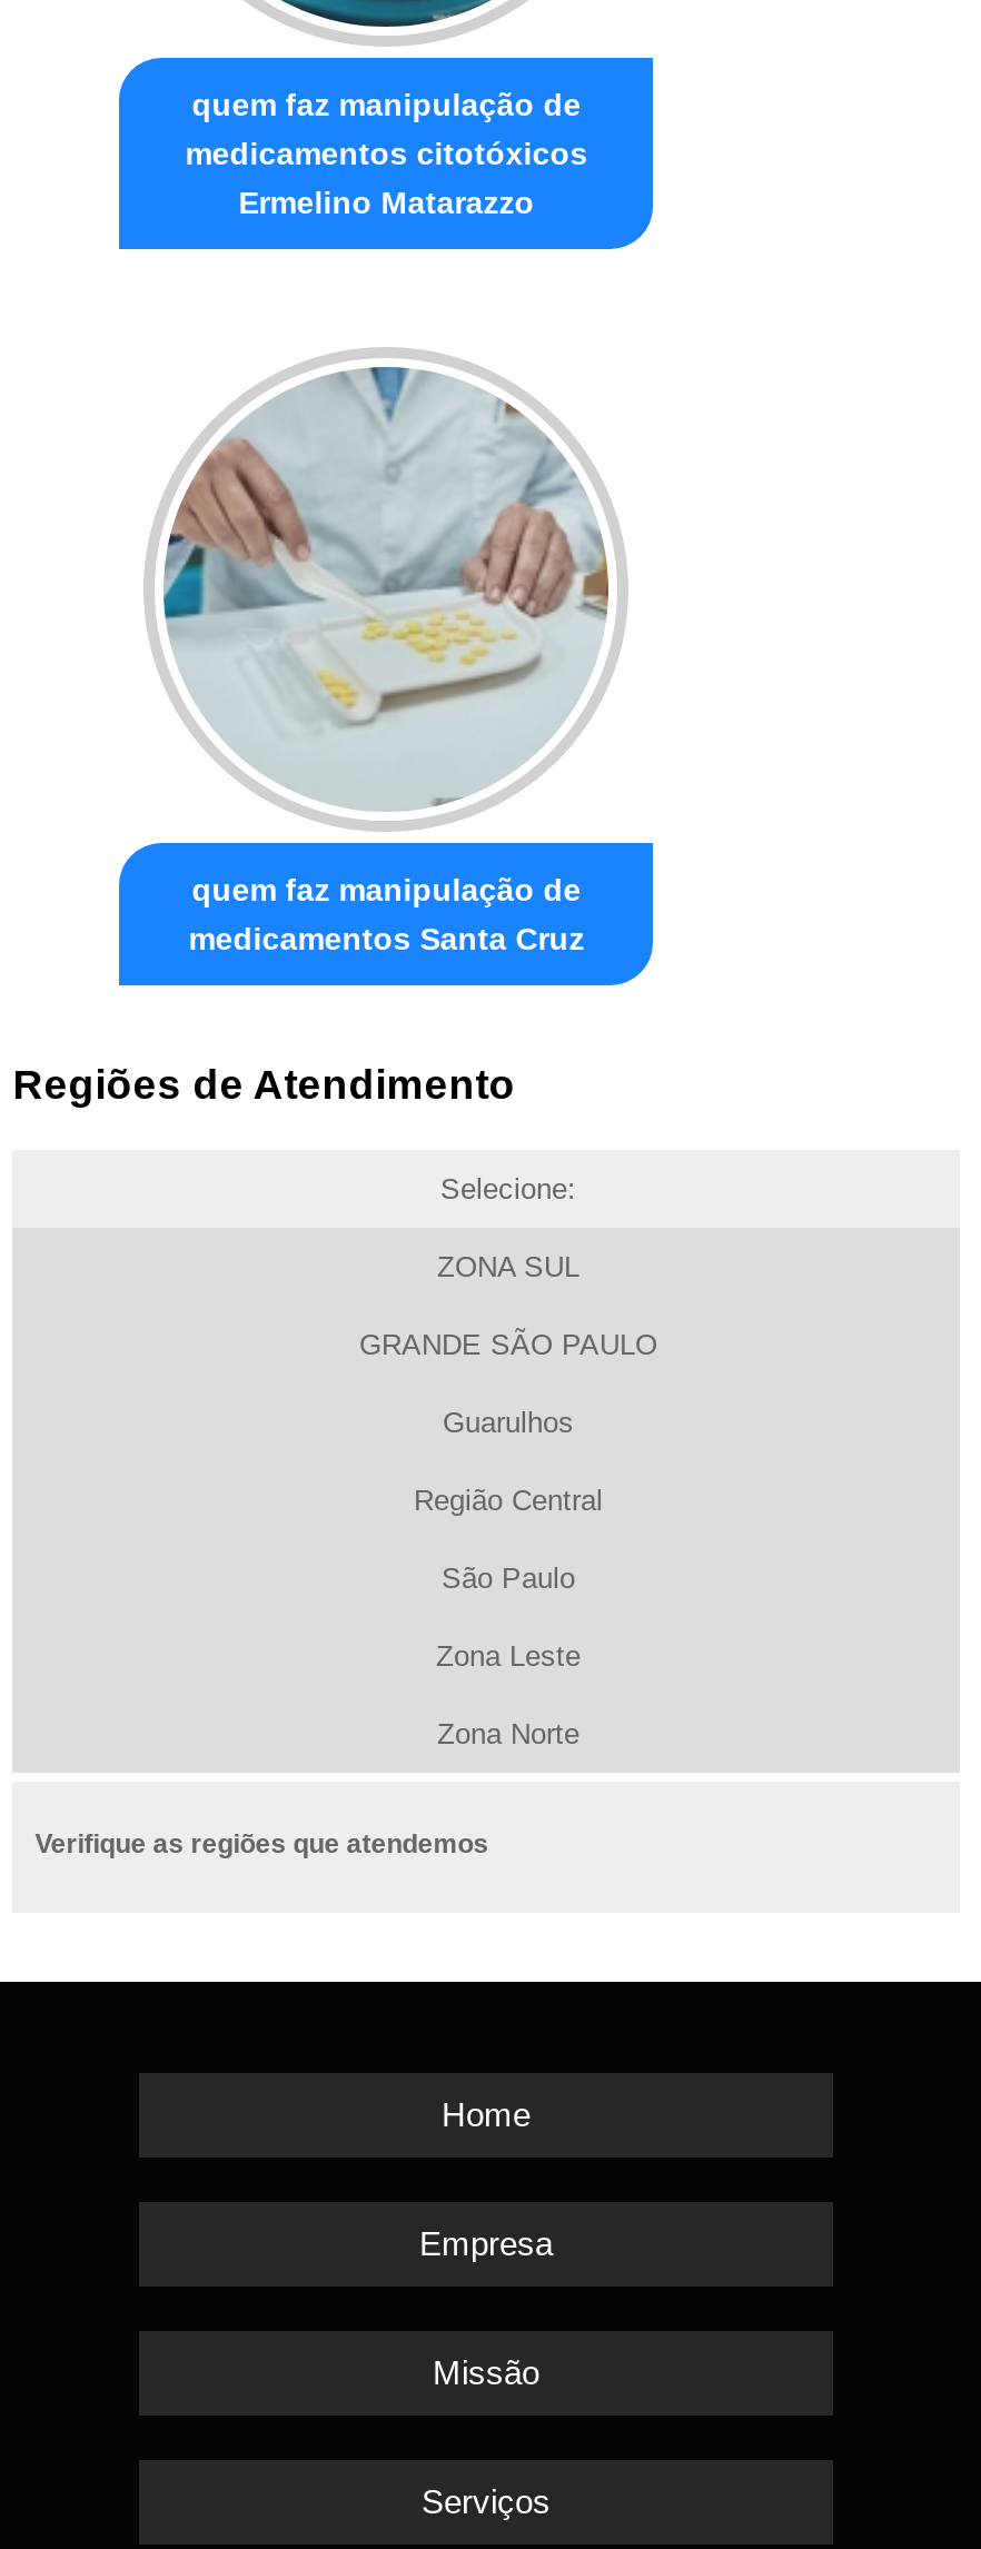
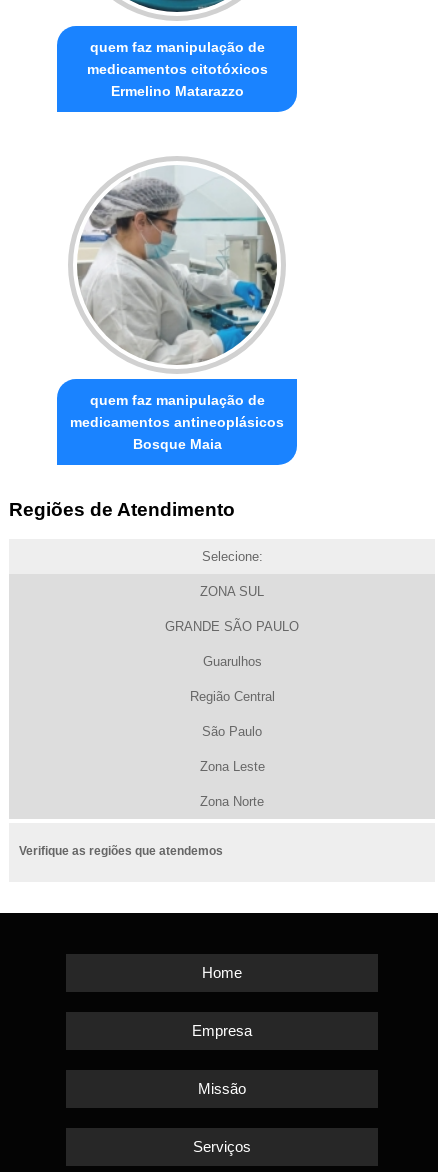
[163,367,608,807] [image] -> [77,166,277,364] [image]
[188,920,584,955] medicamentos Santa Cruz -> [70,413,284,451] medicamentos antineoplásicos | Bosque Maia

